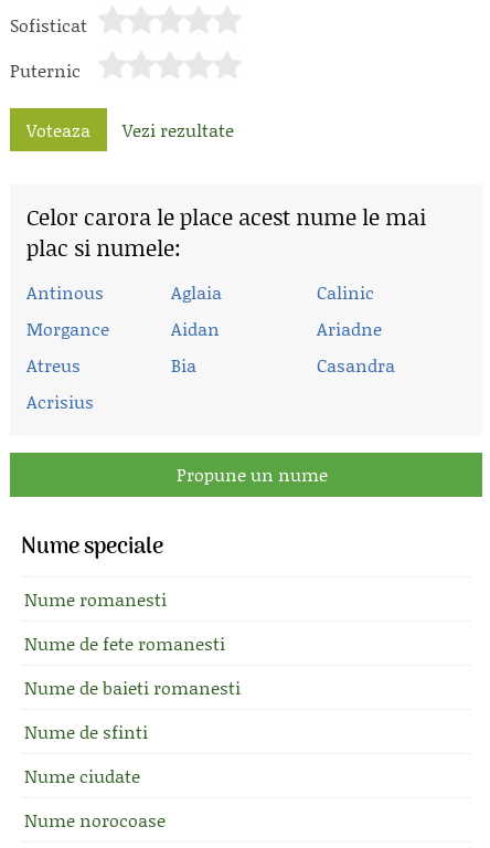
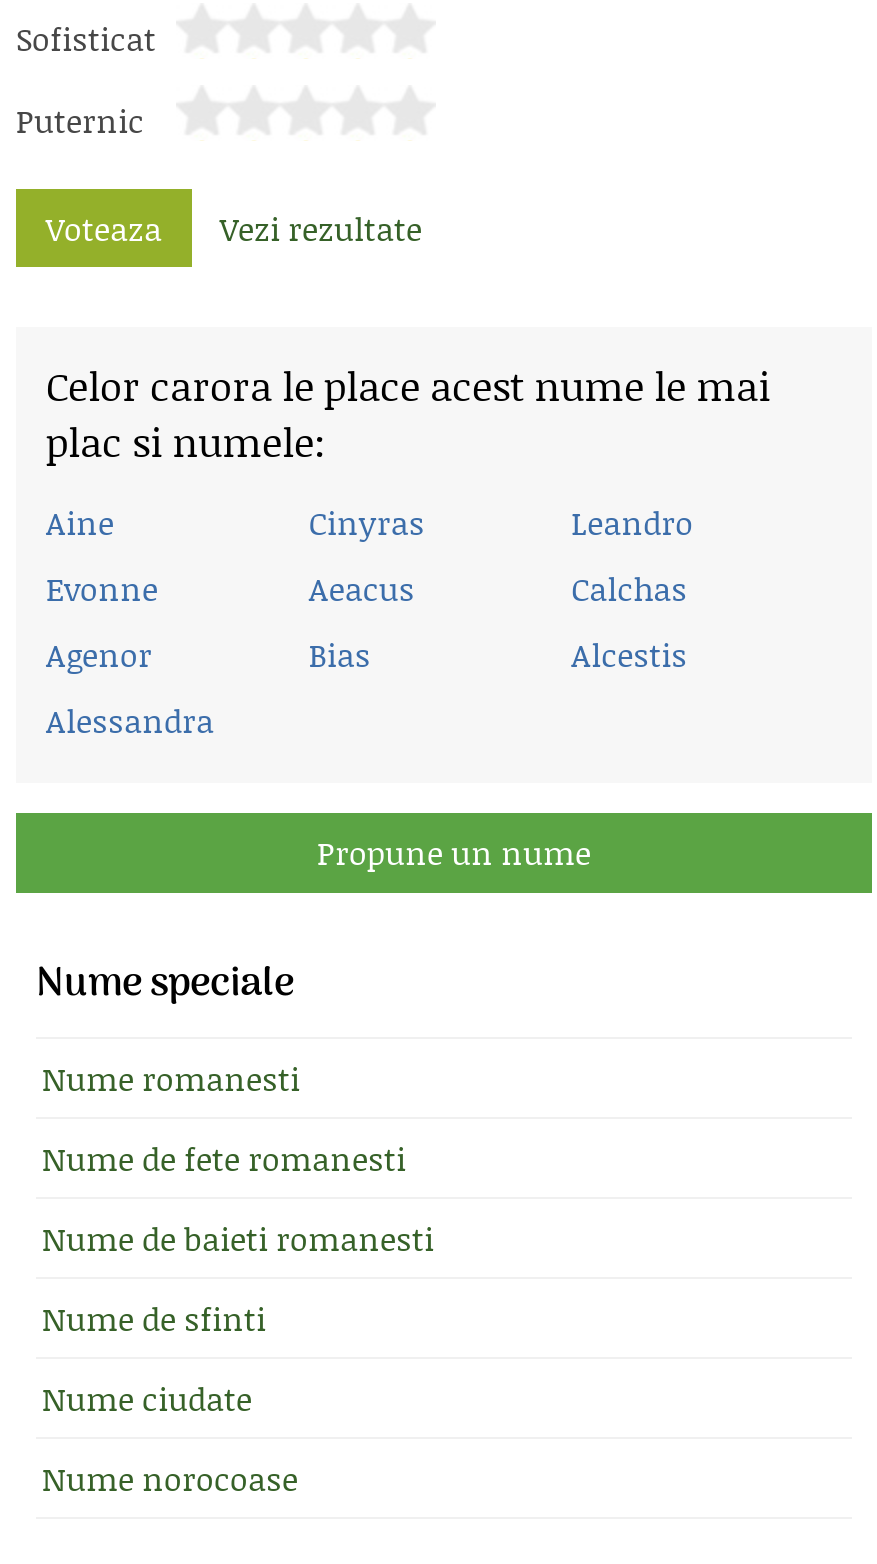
[26,279,395,414] Antinous | Aglaia | Calinic | Morgance | Aidan | Ariadne | Atreus | Bia | Casandra | Acrisius -> [46,499,693,743] Aine | Cinyras | Leandro | Evonne | Aeacus | Calchas | Agenor | Bias | Alcestis | Alessandra

